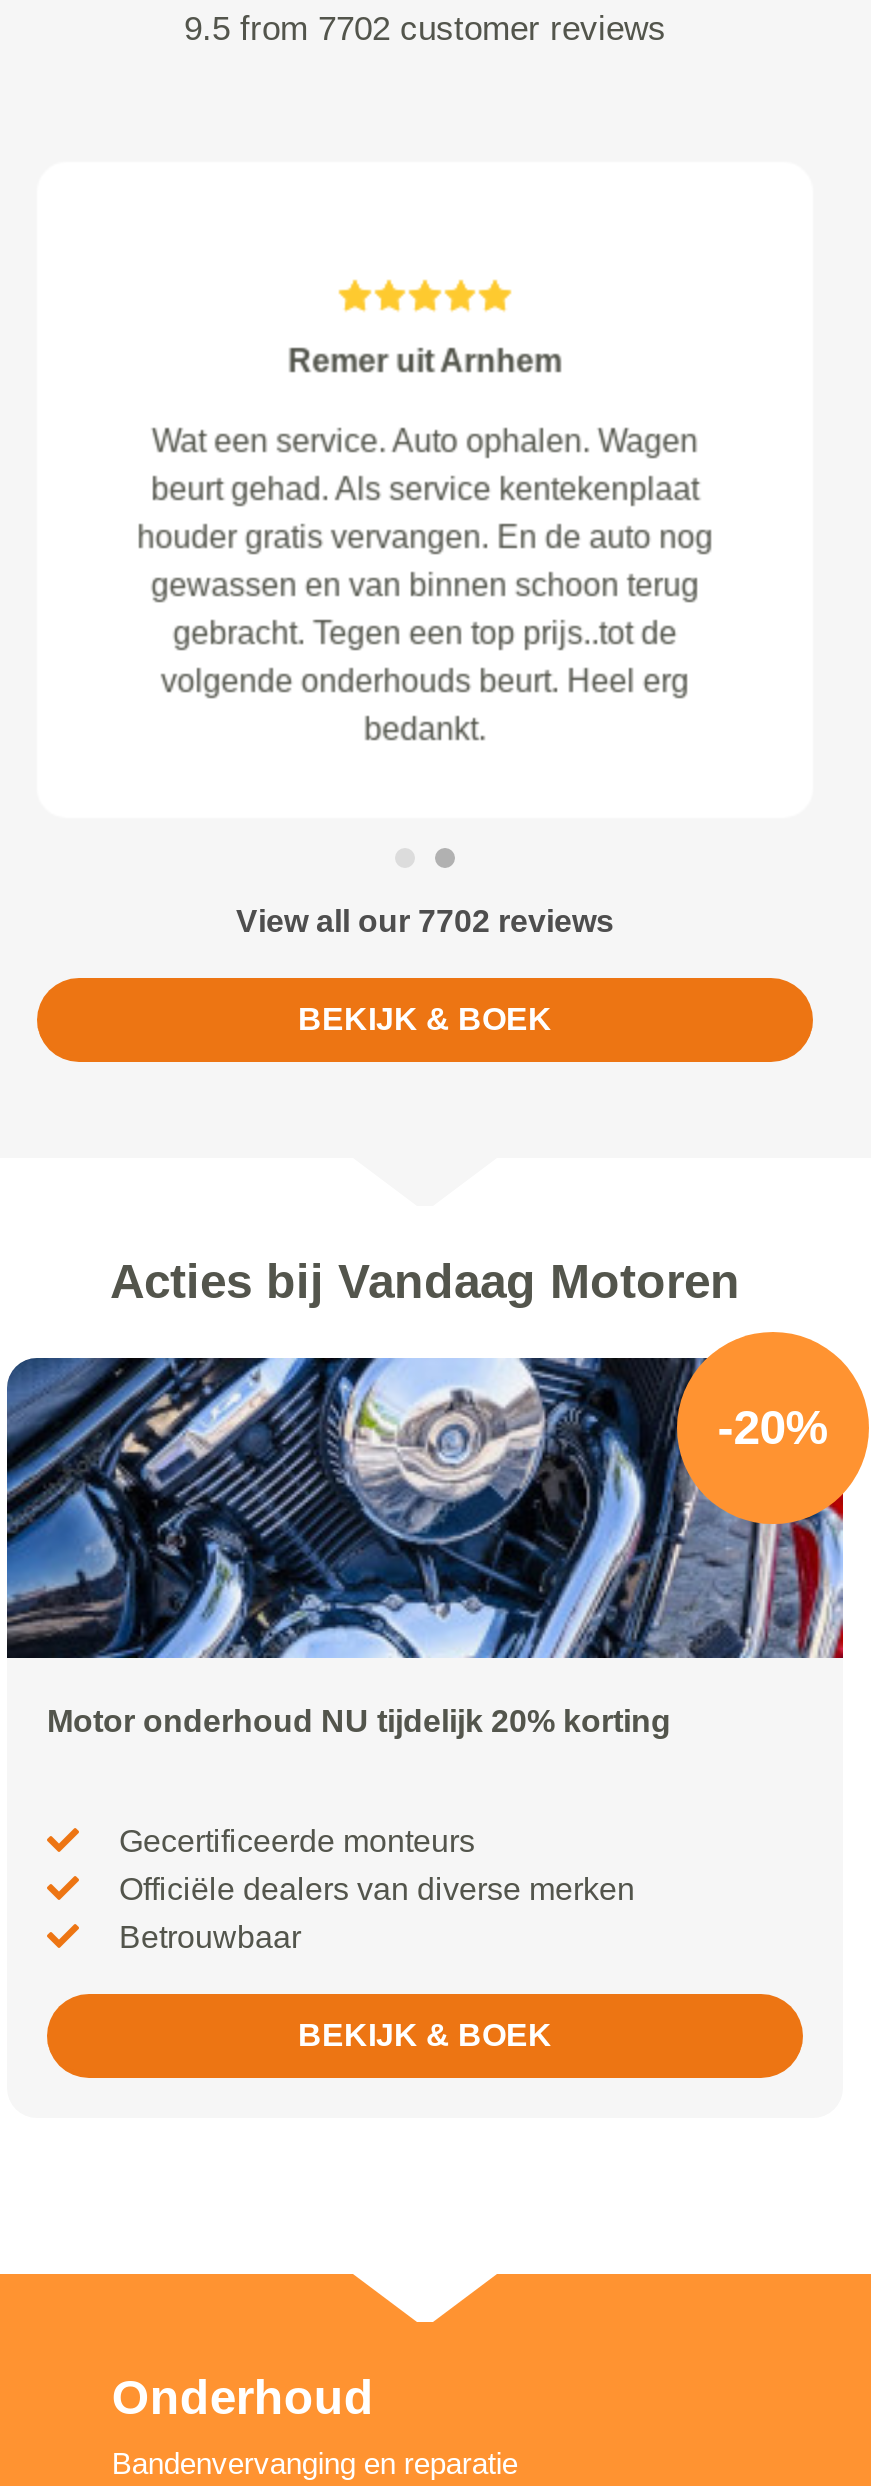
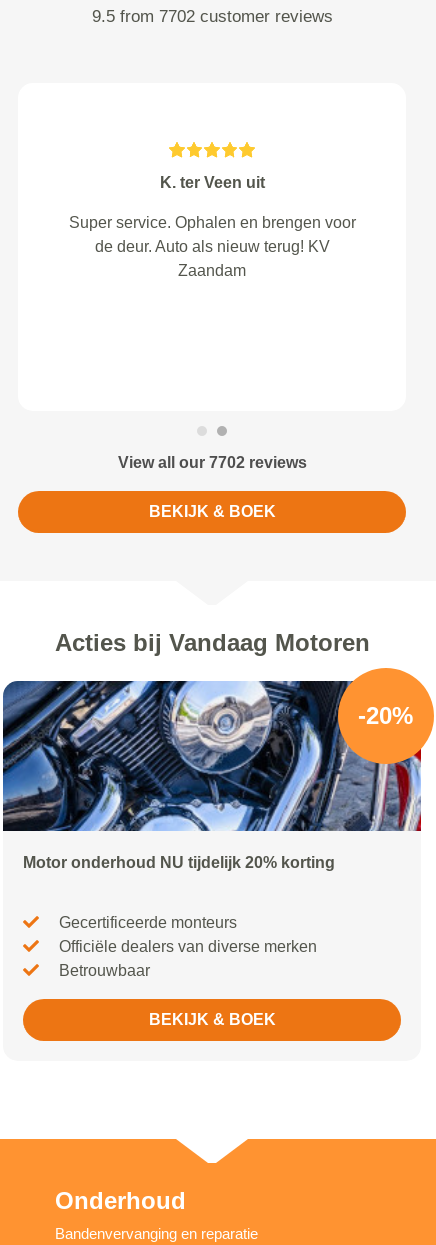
[288,344,562,378] Remer uit Arnhem -> [159,174,264,191] K. ter Veen uit
[137,424,713,746] Wat een service. Auto ophalen. Wagen | beurt gehad. Als service kentekenplaat | houder gratis vervangen. En de auto nog | gewassen en van binnen schoon terug | gebracht. Tegen een top prijs..tot de | volgende onderhouds beurt. Heel erg | bedankt. -> [68,214,355,279] Super service. Ophalen en brengen voor | de deur. Auto als nieuw terug! KV | Zaandam

